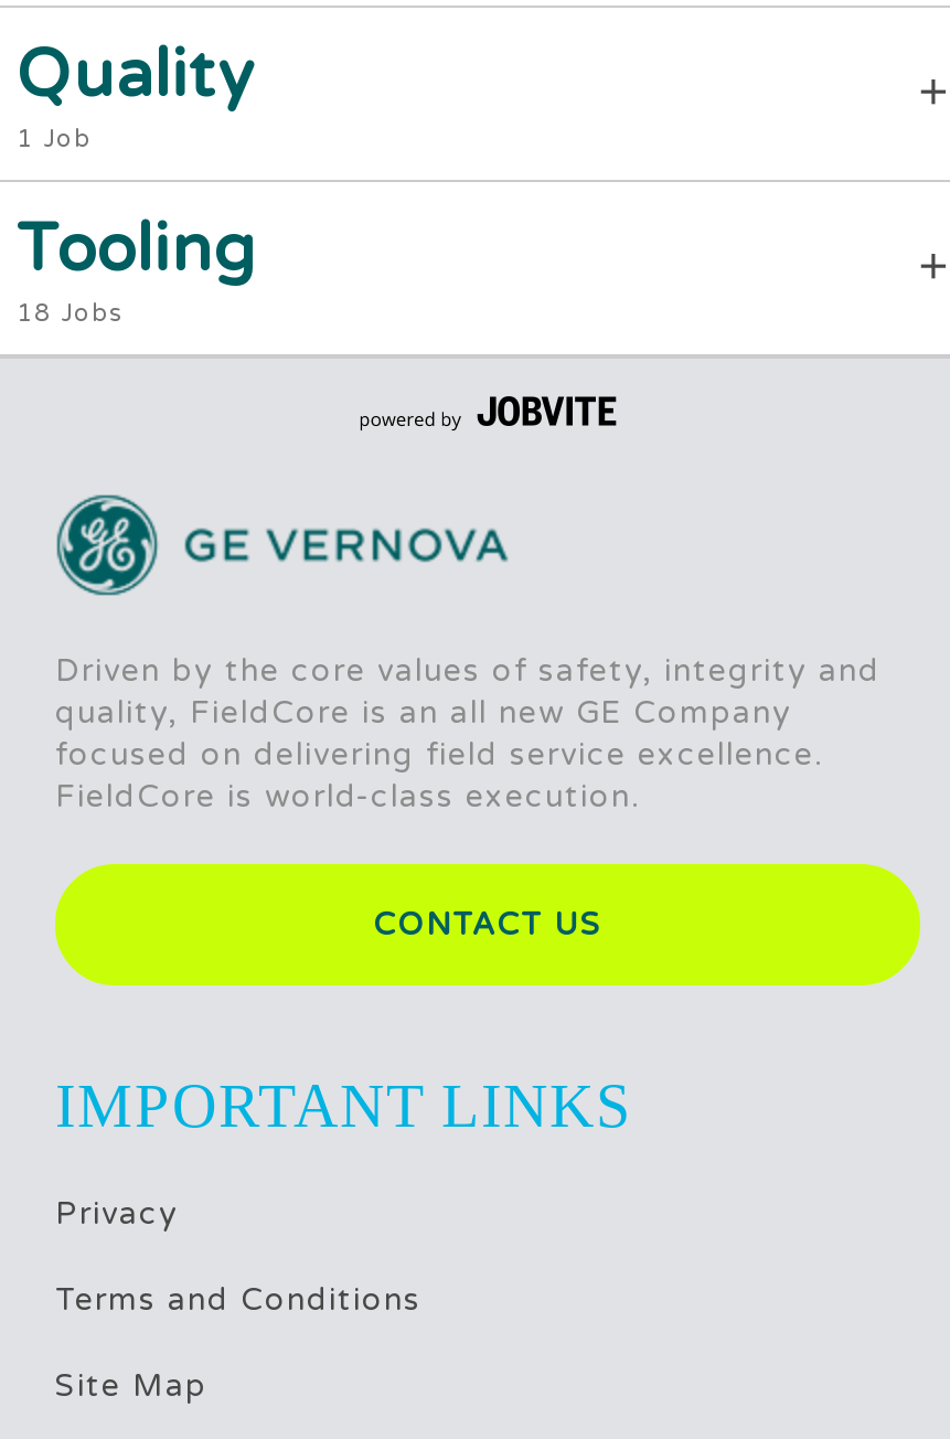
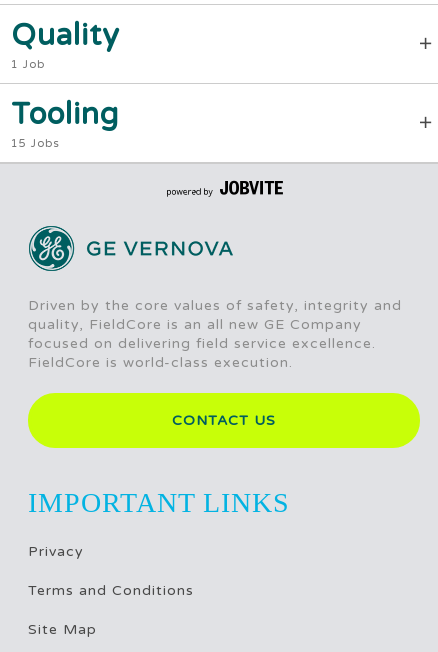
[17,299,125,328] 18 Jobs -> [10,137,59,150] 15 Jobs

